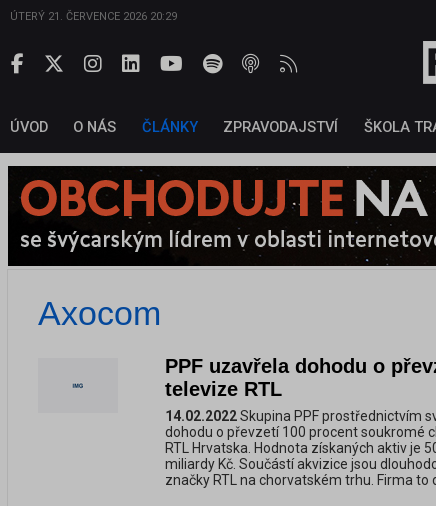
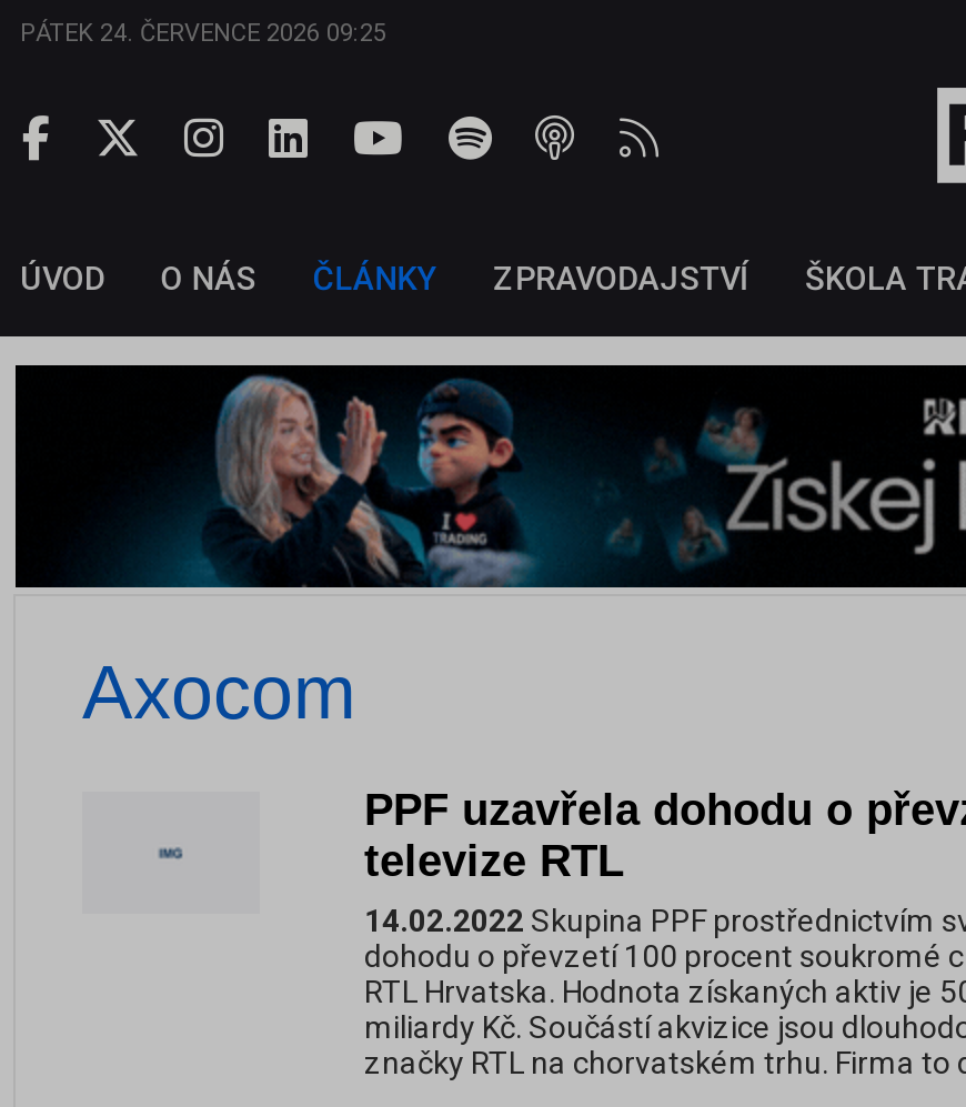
[10,10,177,23] ÚTERÝ 21. ČERVENCE 2026 20:29 -> [20,19,386,48] PÁTEK 24. ČERVENCE 2026 09:25
[19,167,433,267] [image] -> [44,374,959,590] [image]

